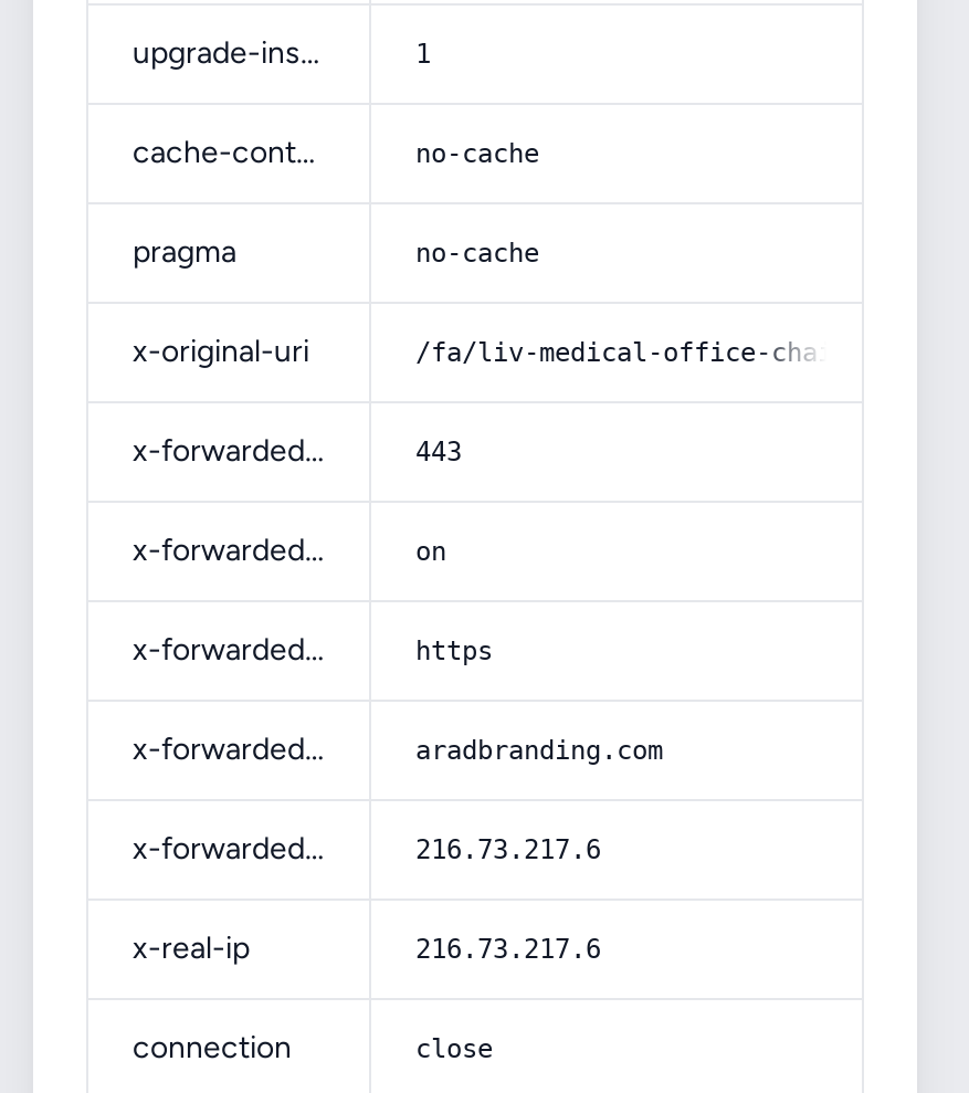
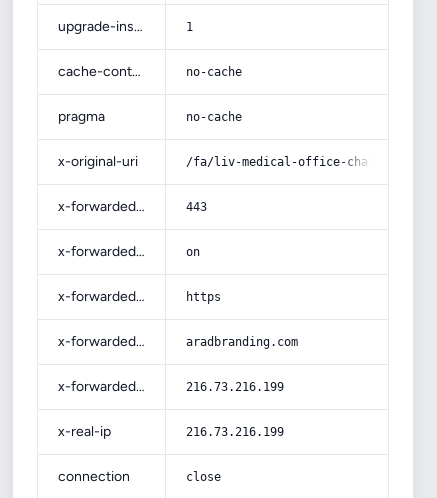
[415,834,601,865] 216.73.217.6 -> [186,380,284,394] 216.73.216.199
[415,934,601,965] 216.73.217.6 -> [186,425,284,439] 216.73.216.199

